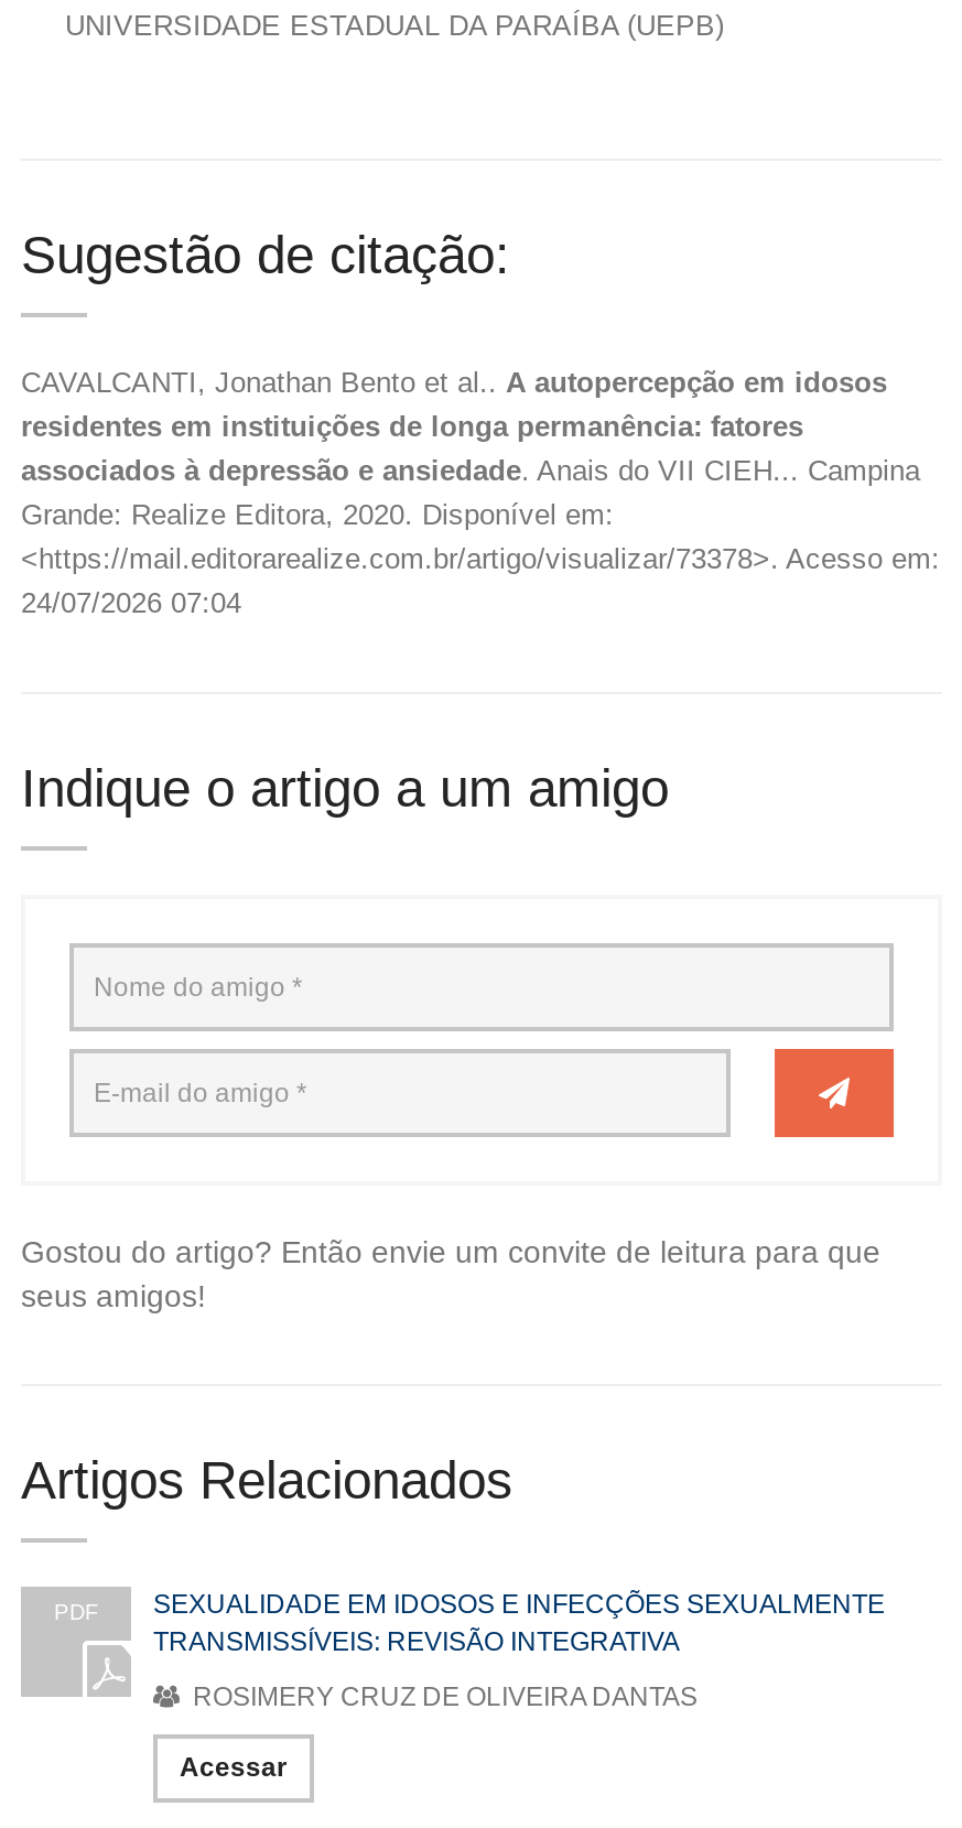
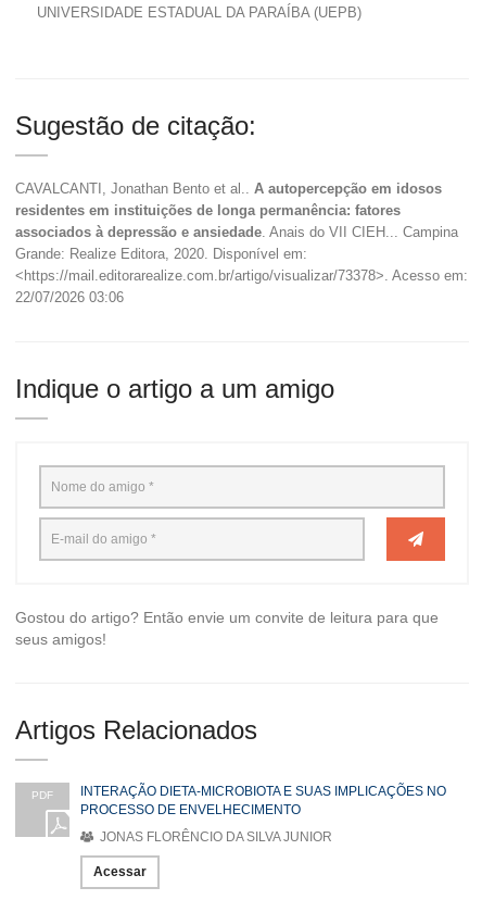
[21,586,241,619] 24/07/2026 07:04 -> [15,289,124,305] 22/07/2026 03:06
[153,1588,885,1657] SEXUALIDADE EM IDOSOS E INFECÇÕES SEXUALMENTE | TRANSMISSÍVEIS: REVISÃO INTEGRATIVA -> [80,783,446,817] INTERAÇÃO DIETA-MICROBIOTA E SUAS IMPLICAÇÕES NO | PROCESSO DE ENVELHECIMENTO
[186,1681,698,1712] ROSIMERY CRUZ DE OLIVEIRA DANTAS -> [97,829,332,844] JONAS FLORÊNCIO DA SILVA JUNIOR

